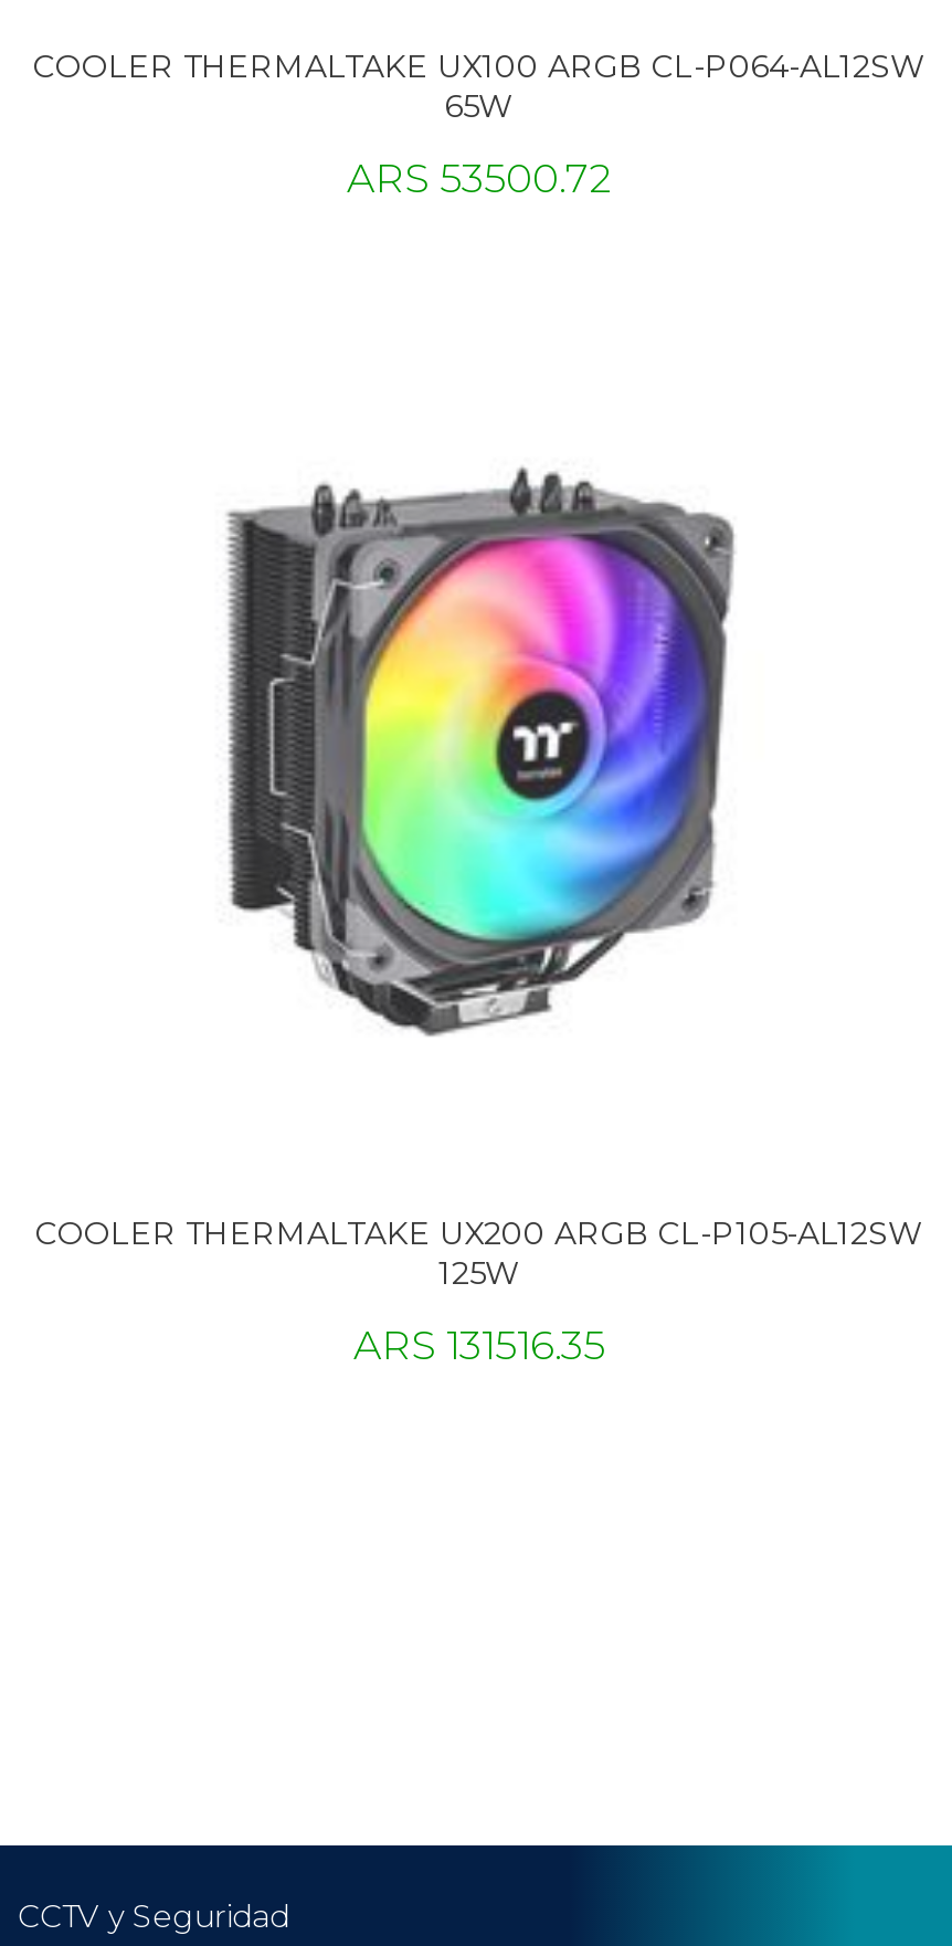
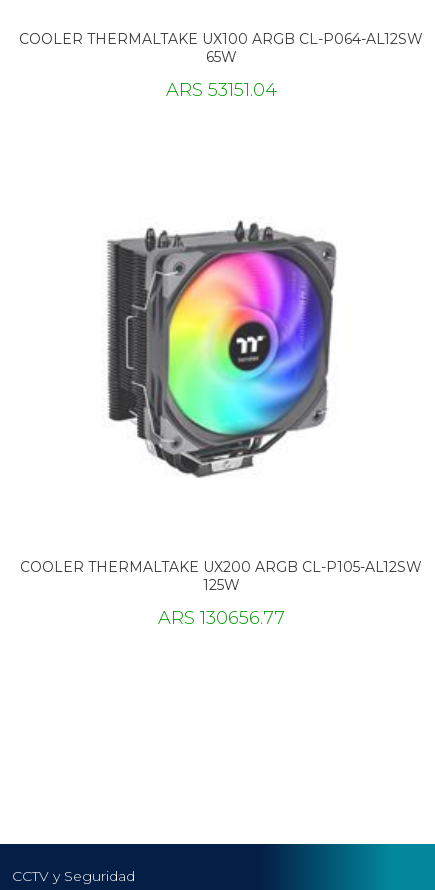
[347,155,612,203] ARS 53500.72 -> [165,79,276,101] ARS 53151.04
[353,1322,605,1370] ARS 131516.35 -> [157,607,284,629] ARS 130656.77

